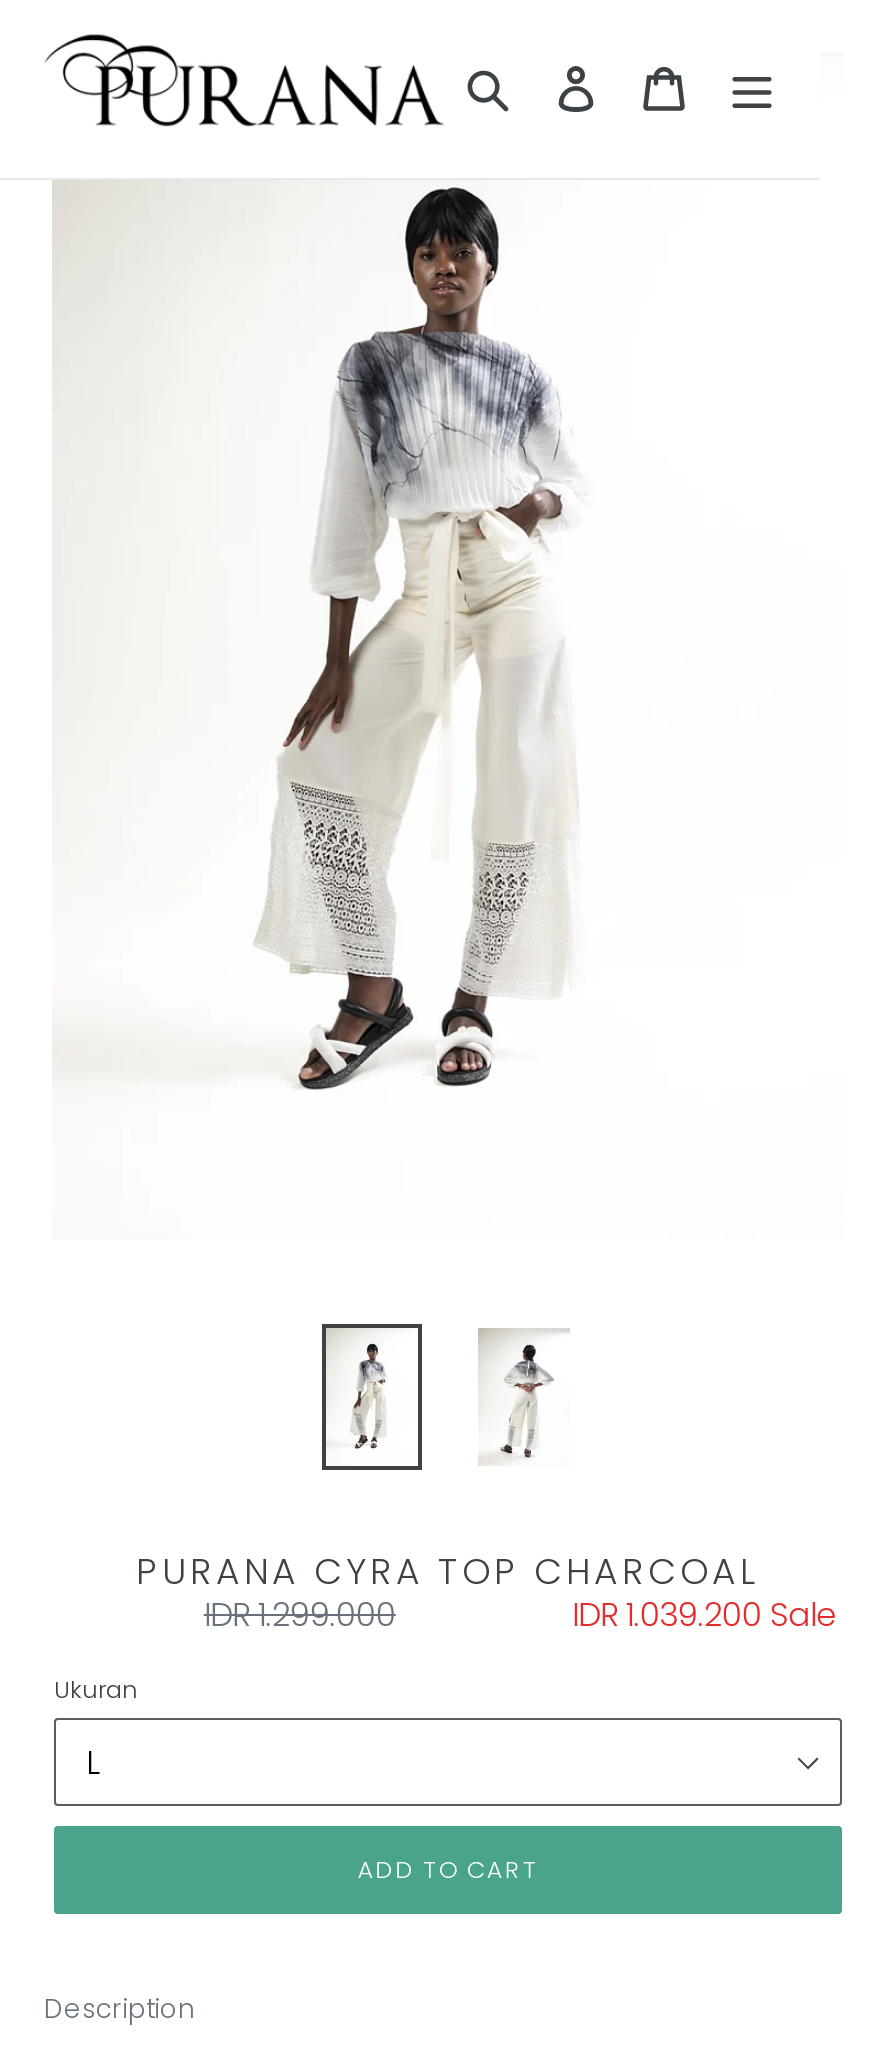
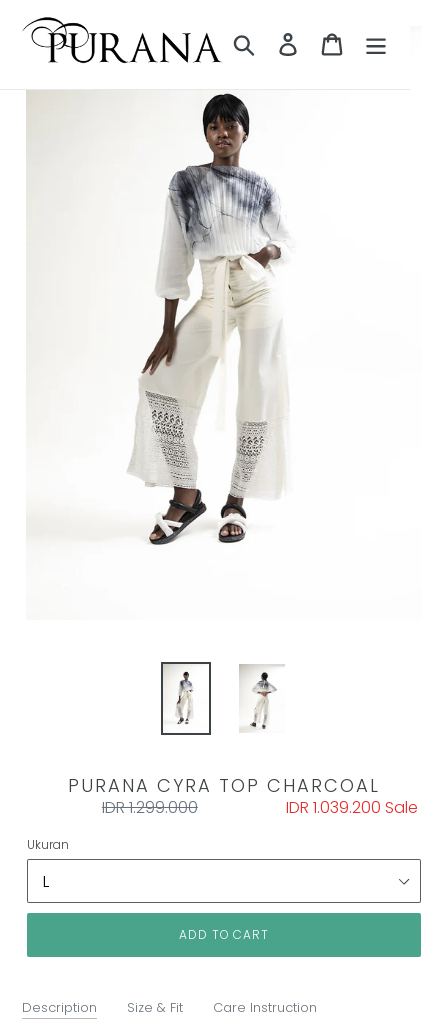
none -> [127,998,317,1017] Size & Fit | Care Instruction

